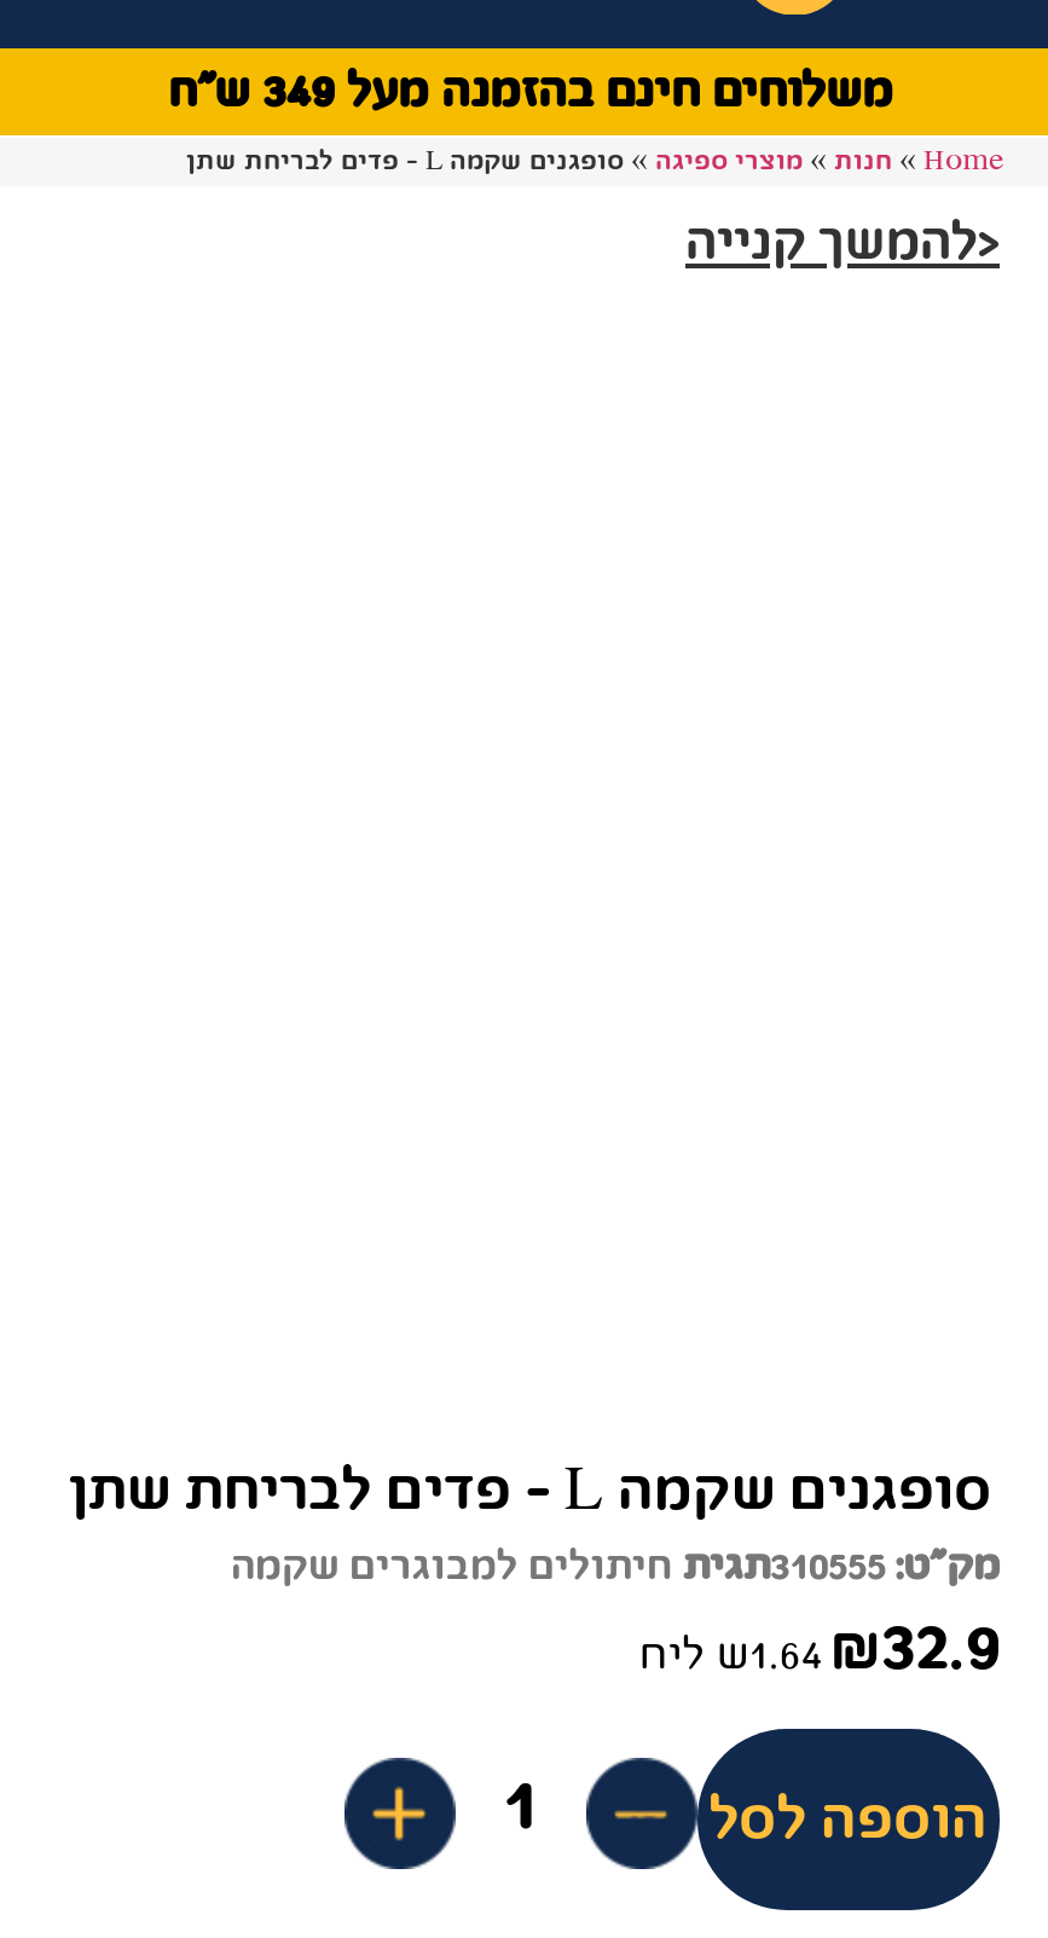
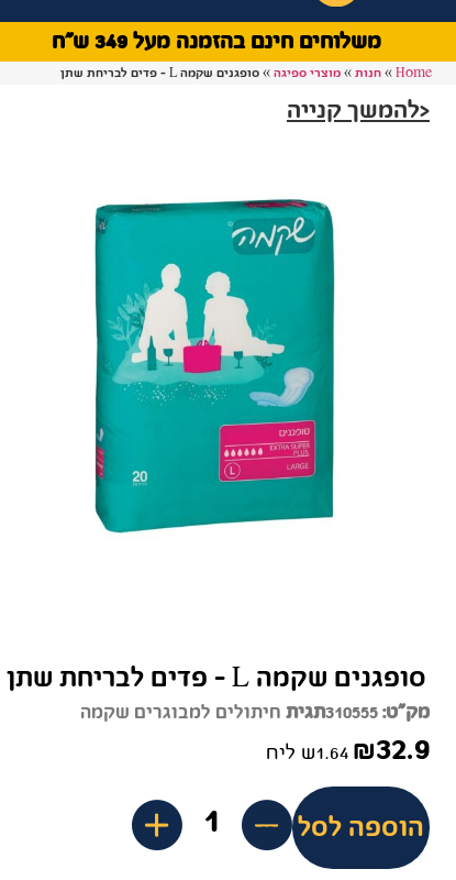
none -> [93,198,336,535] [image]

